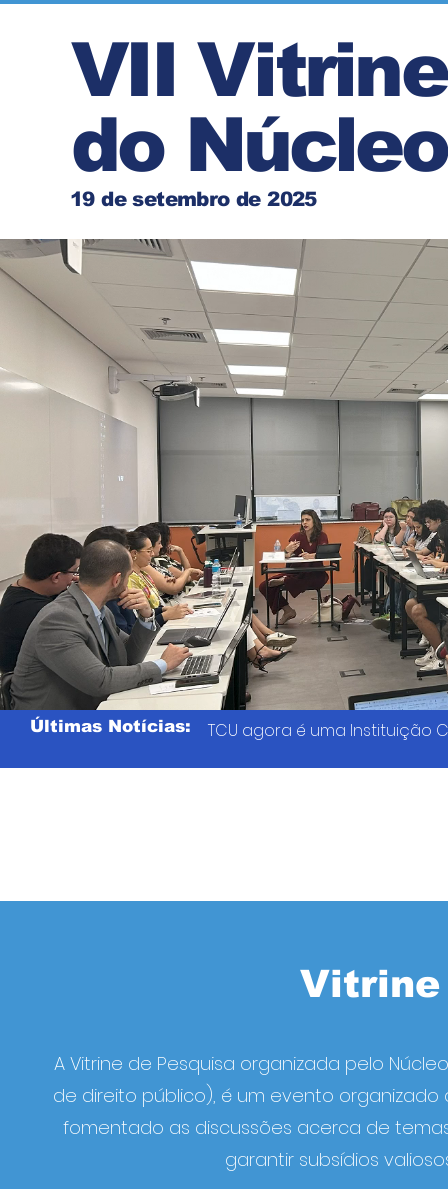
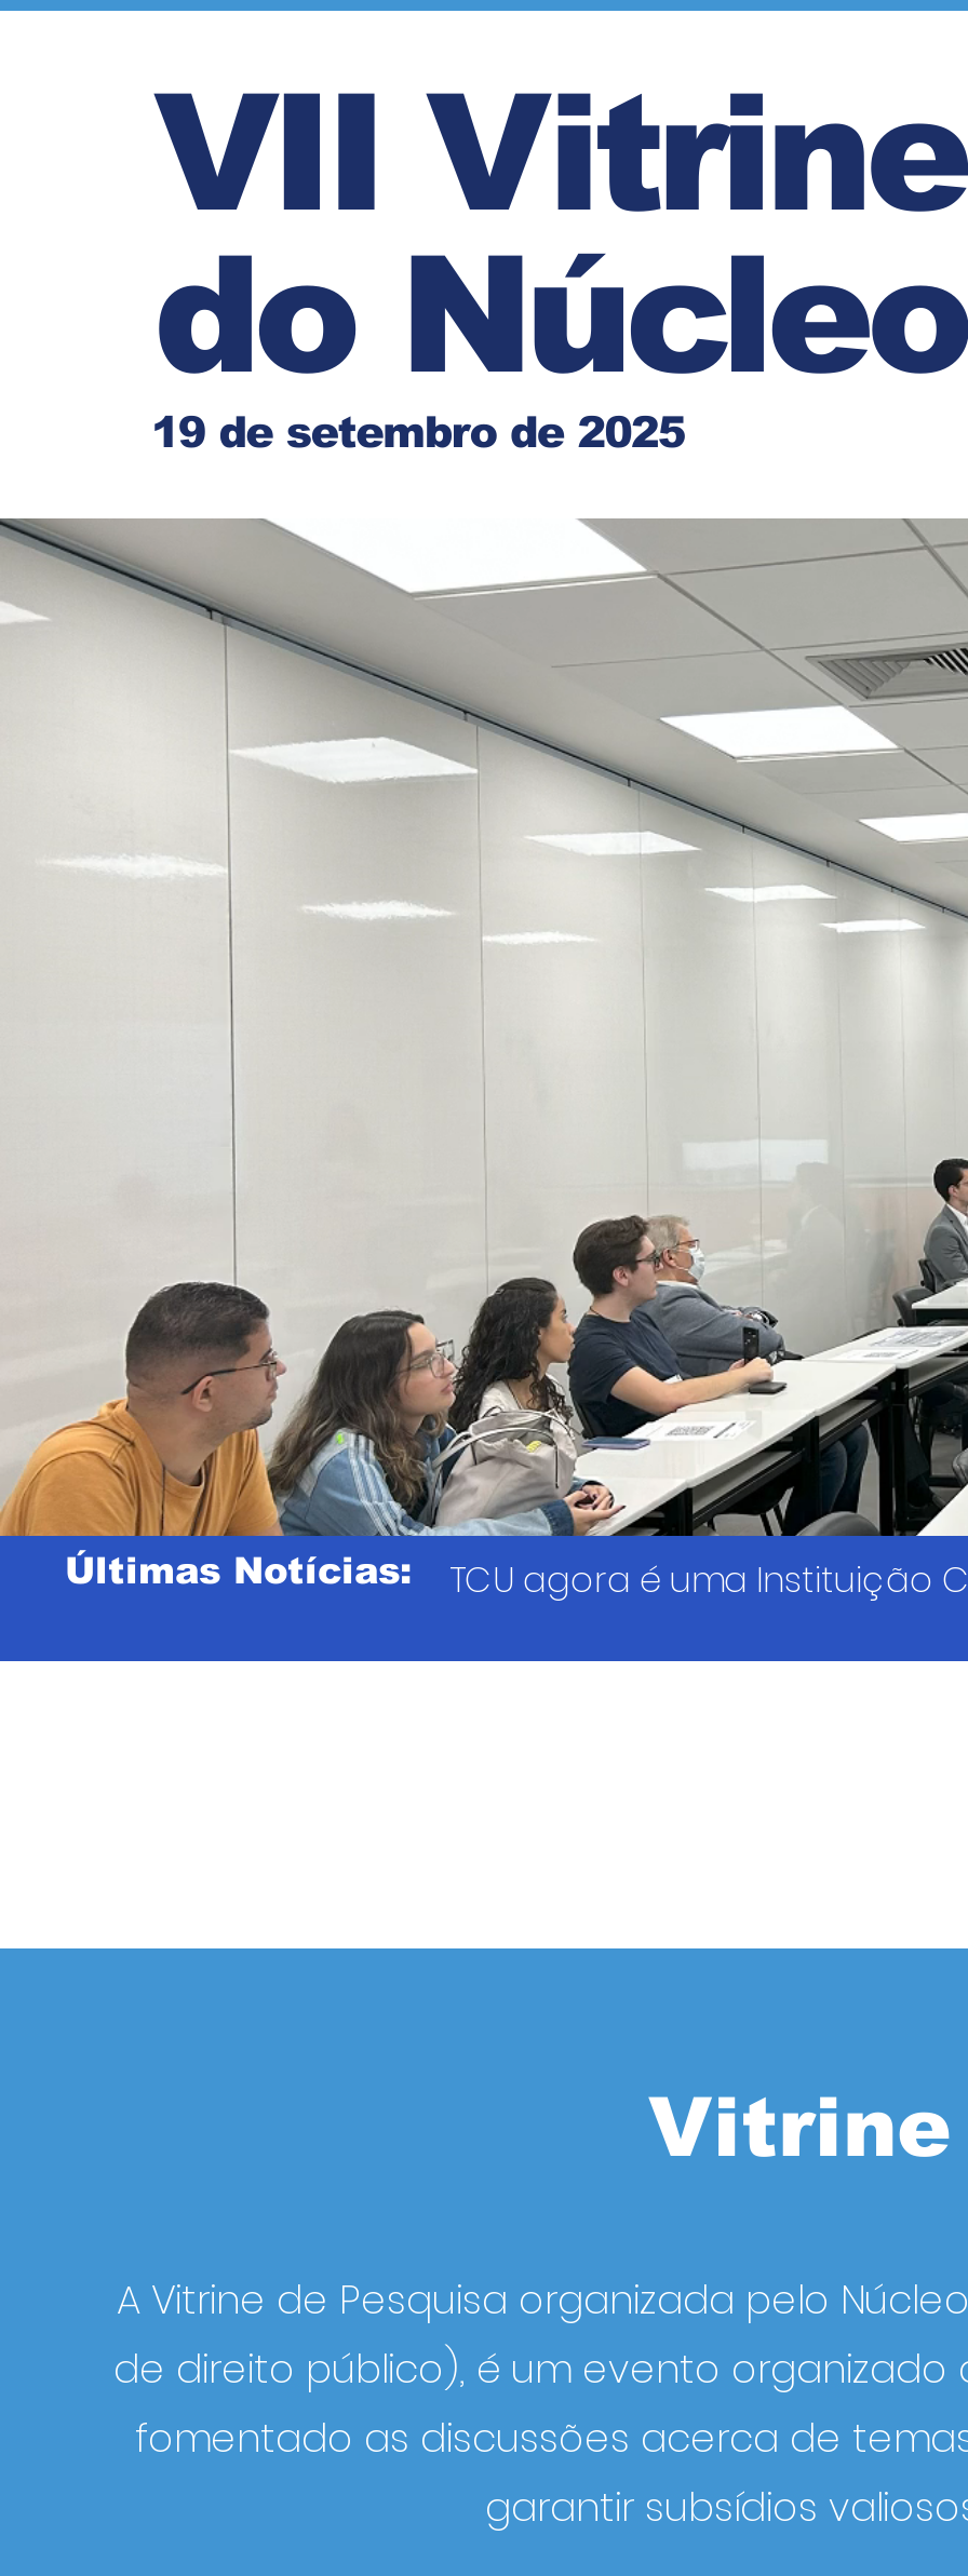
[3,238,445,711] [image] -> [6,518,962,1538] [image]

